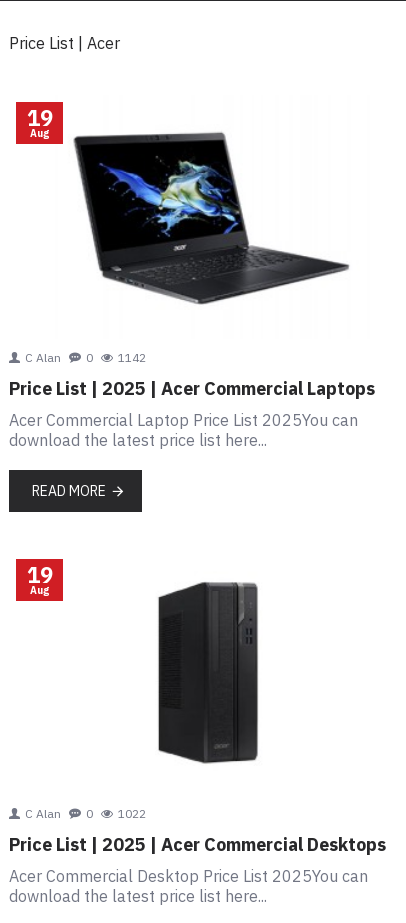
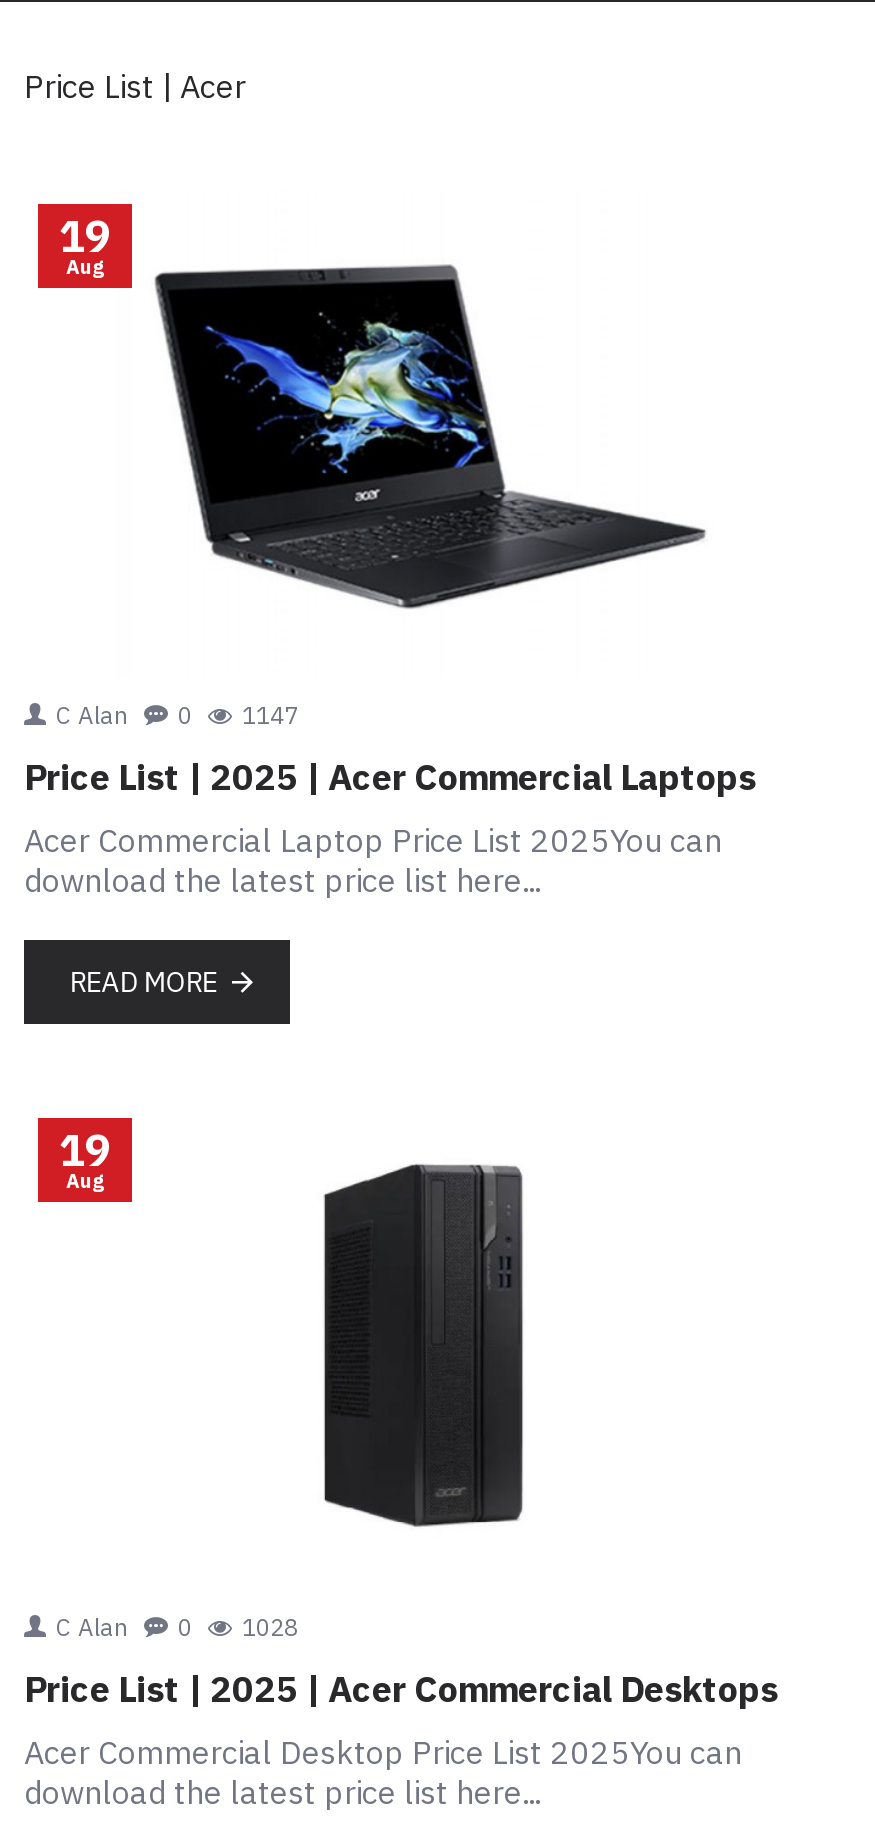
[25,350,146,365] C Alan 0 1142 -> [56,699,298,729] C Alan 0 1147
[25,806,146,821] C Alan 0 1022 -> [56,1612,298,1642] C Alan 0 1028

